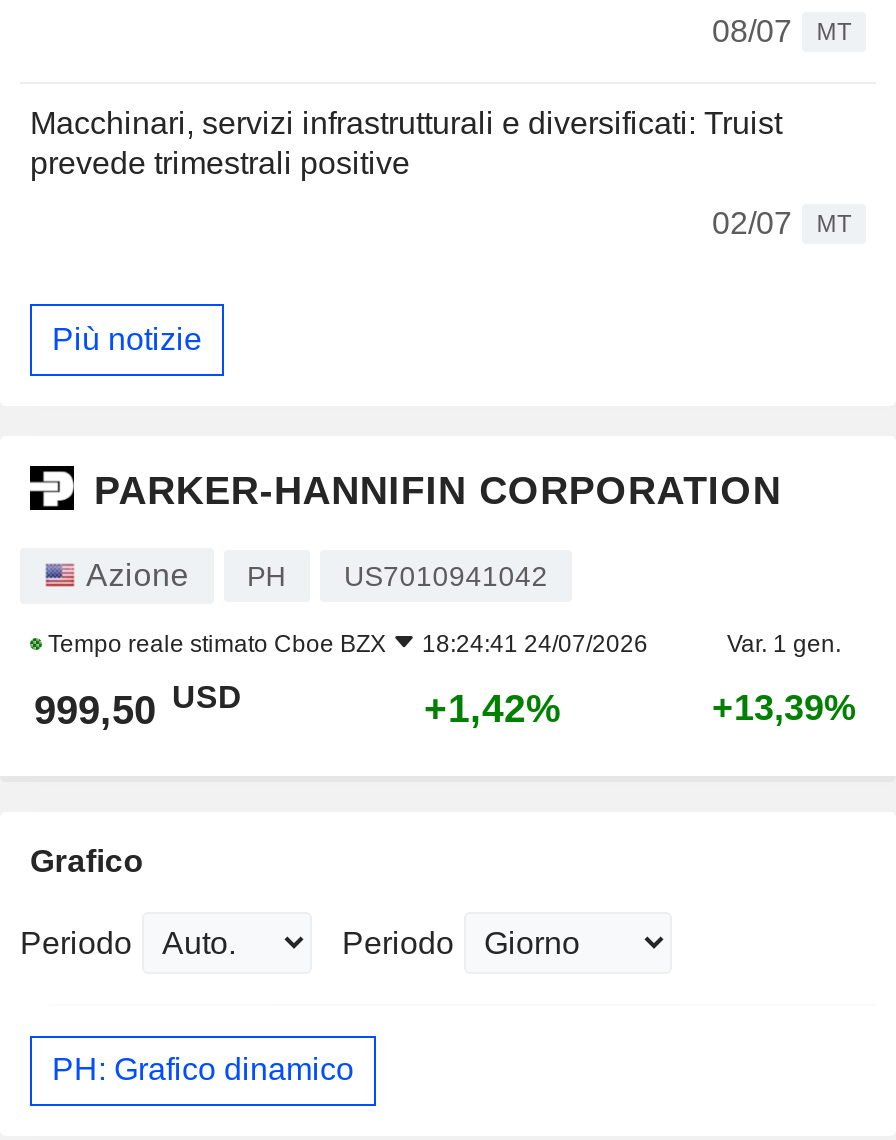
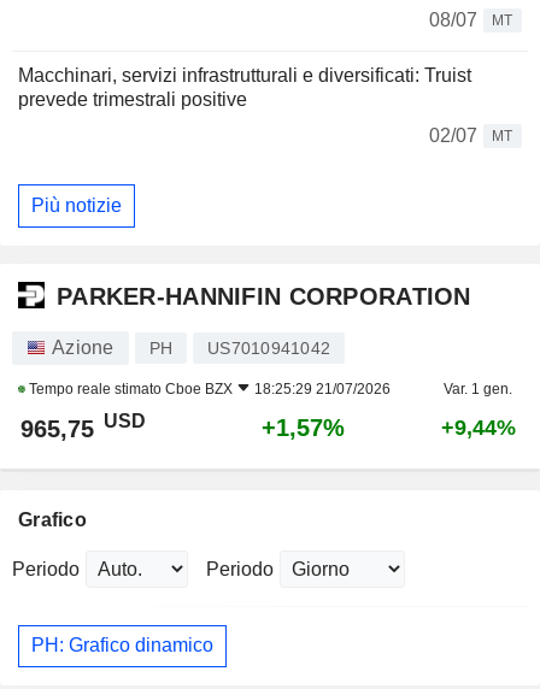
[42,629,648,657] Tempo reale stimato Cboe BZX 18:24:41 24/07/2026 -> [25,380,391,397] Tempo reale stimato Cboe BZX 18:25:29 21/07/2026
[34,680,242,731] 999,50 USD -> [20,411,146,442] 965,75 USD
[424,685,562,729] +1,42% -> [262,414,345,440] +1,57%
[712,687,856,727] +13,39% -> [441,415,515,439] +9,44%

